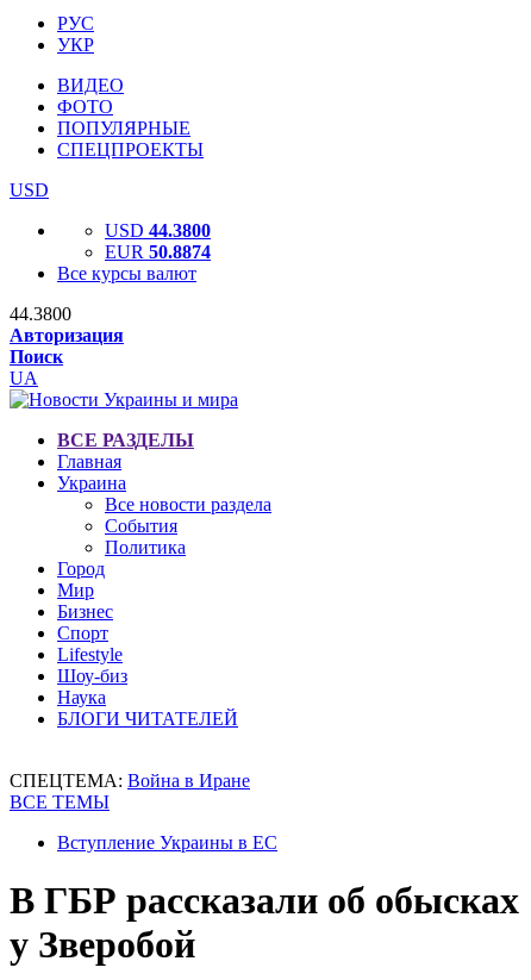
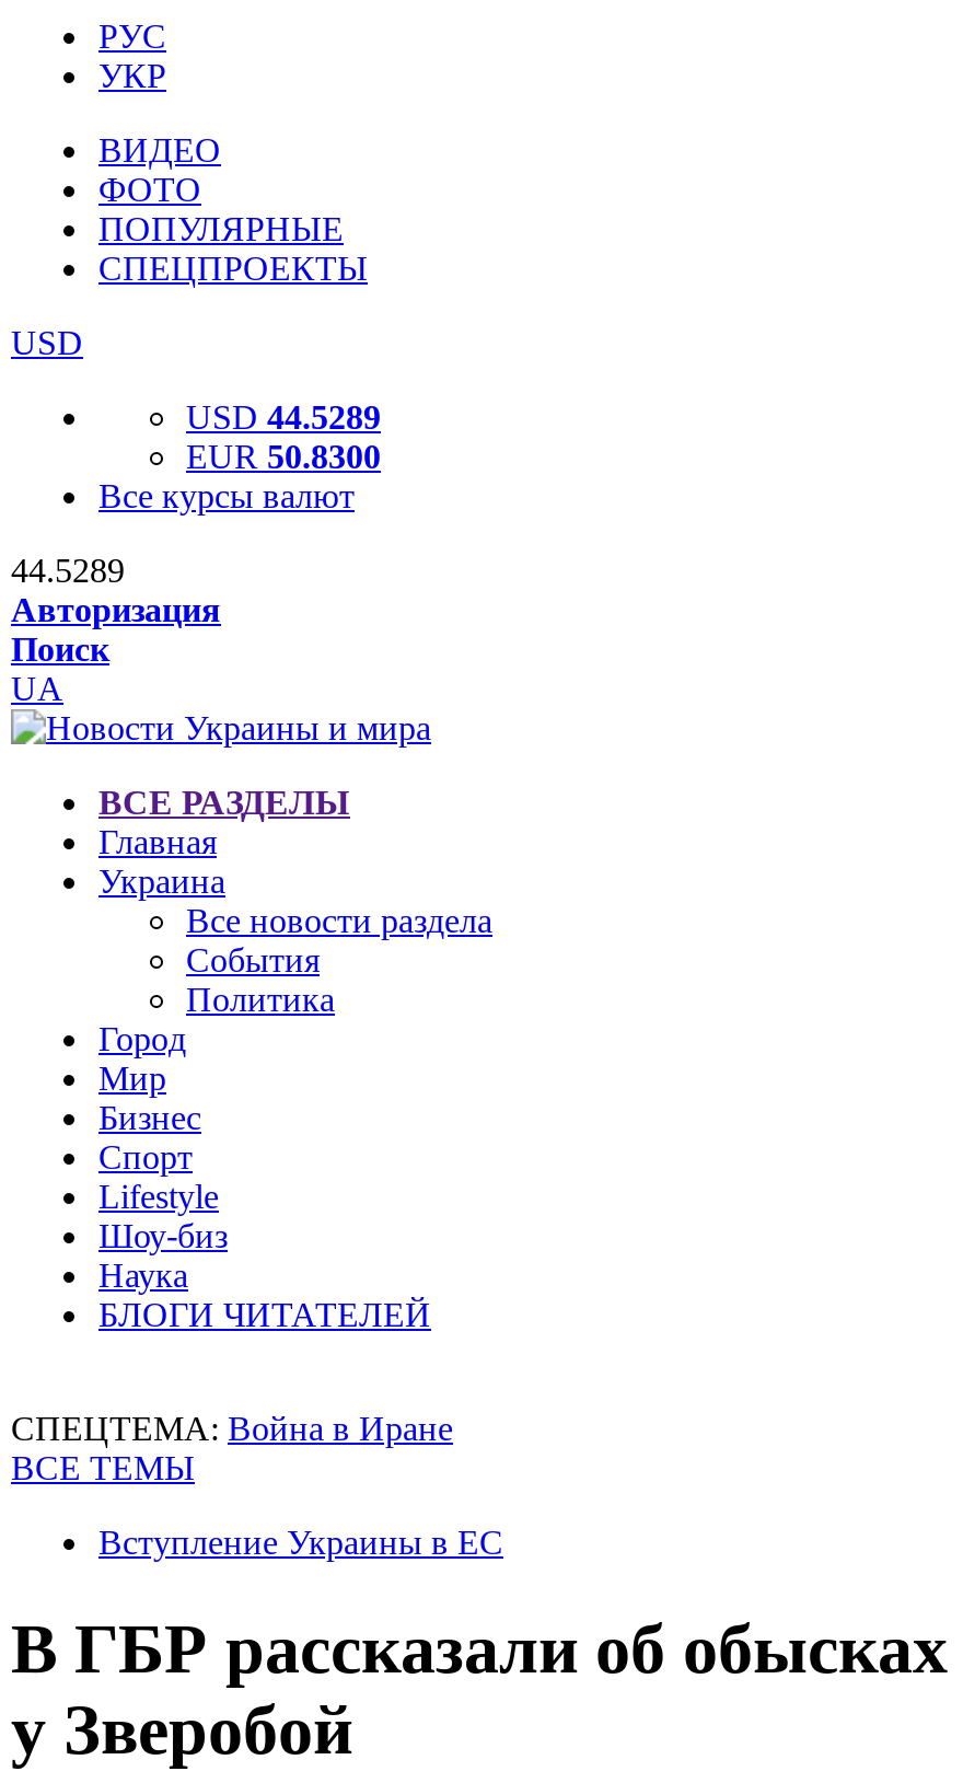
[105,220,211,241] USD 44.3800 -> [186,398,381,436] USD 44.5289
[105,242,211,262] EUR 50.8874 -> [186,438,381,475] EUR 50.8300
[10,304,71,324] 44.3800 -> [11,552,125,589] 44.5289

